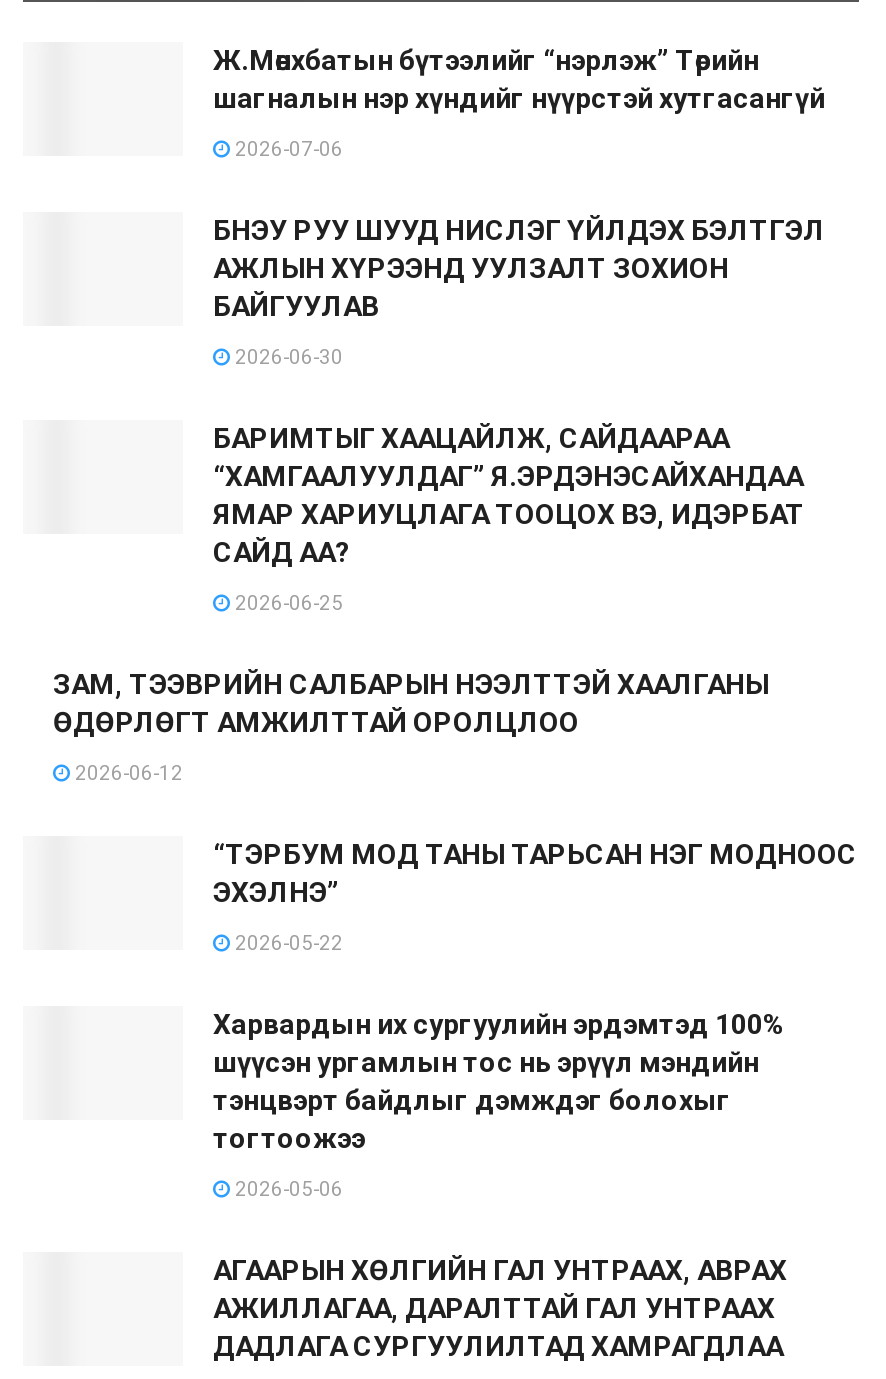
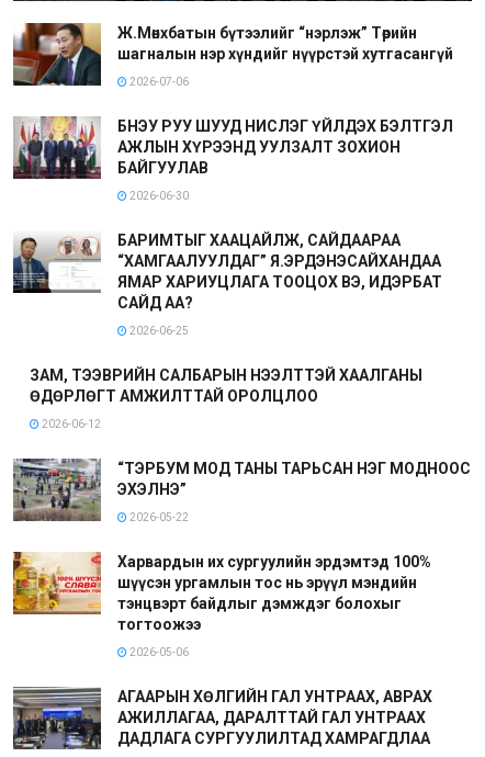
none -> [12,22,102,87] [image]
none -> [12,115,102,180] [image]
none -> [12,236,101,294] [image]
none -> [12,457,102,522] [image]
none -> [12,551,102,615] [image]
none -> [12,686,102,750] [image]

